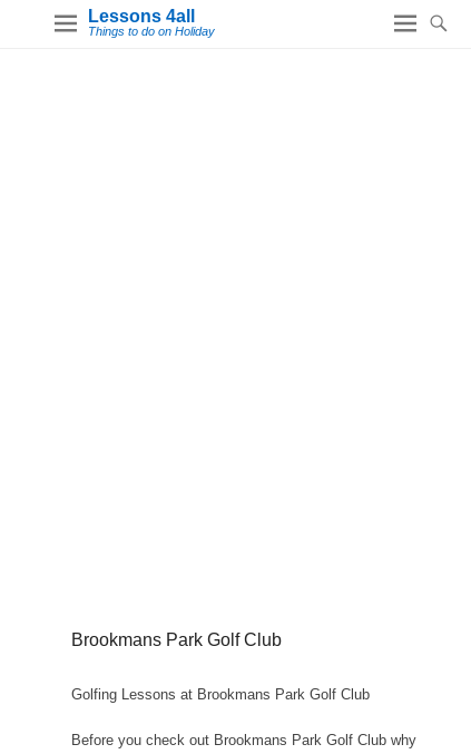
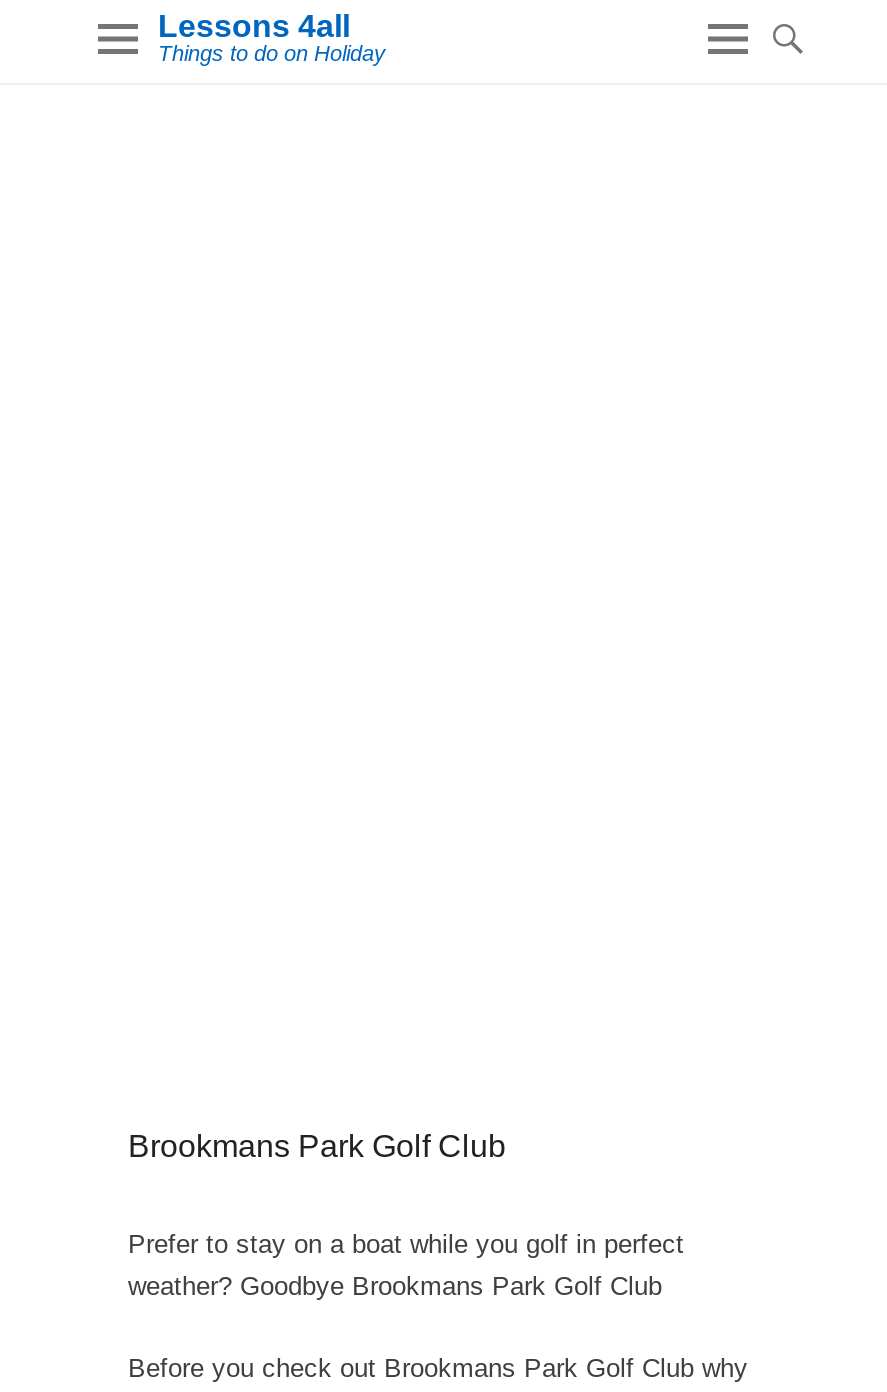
[71,686,370,703] Golfing Lessons at Brookmans Park Golf Club -> [128,1229,684,1301] Prefer to stay on a boat while you golf in perfect | weather? Goodbye Brookmans Park Golf Club

